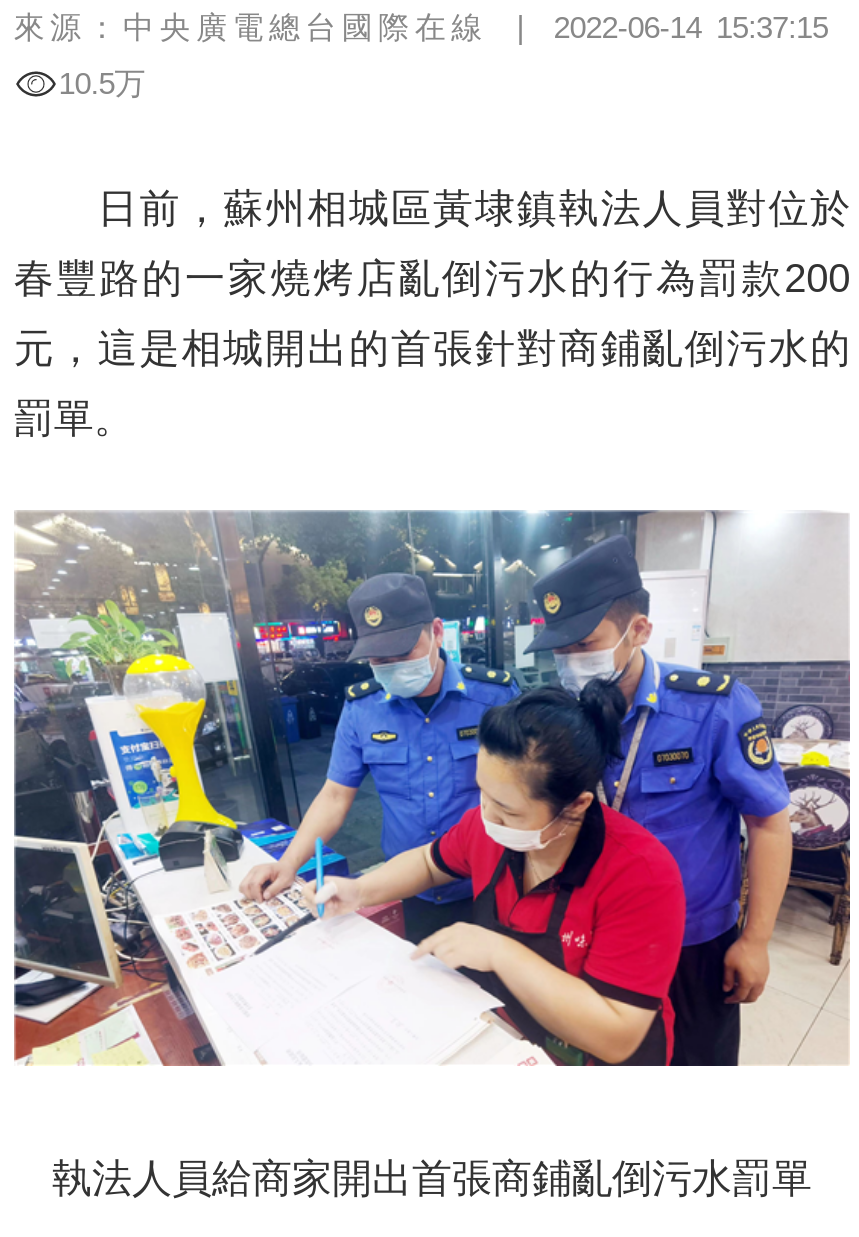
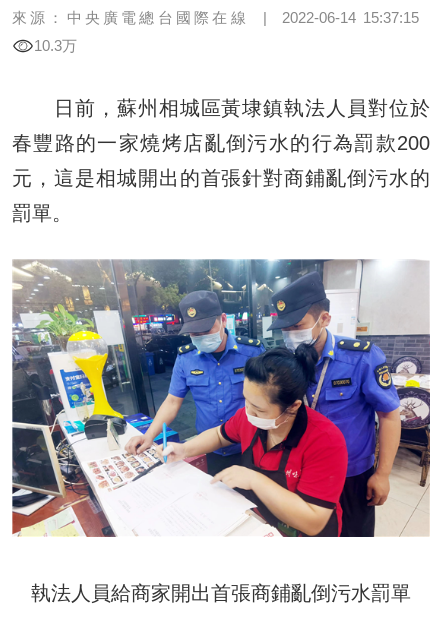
[58,65,144,99] 10.5万 -> [34,37,77,54] 10.3万

